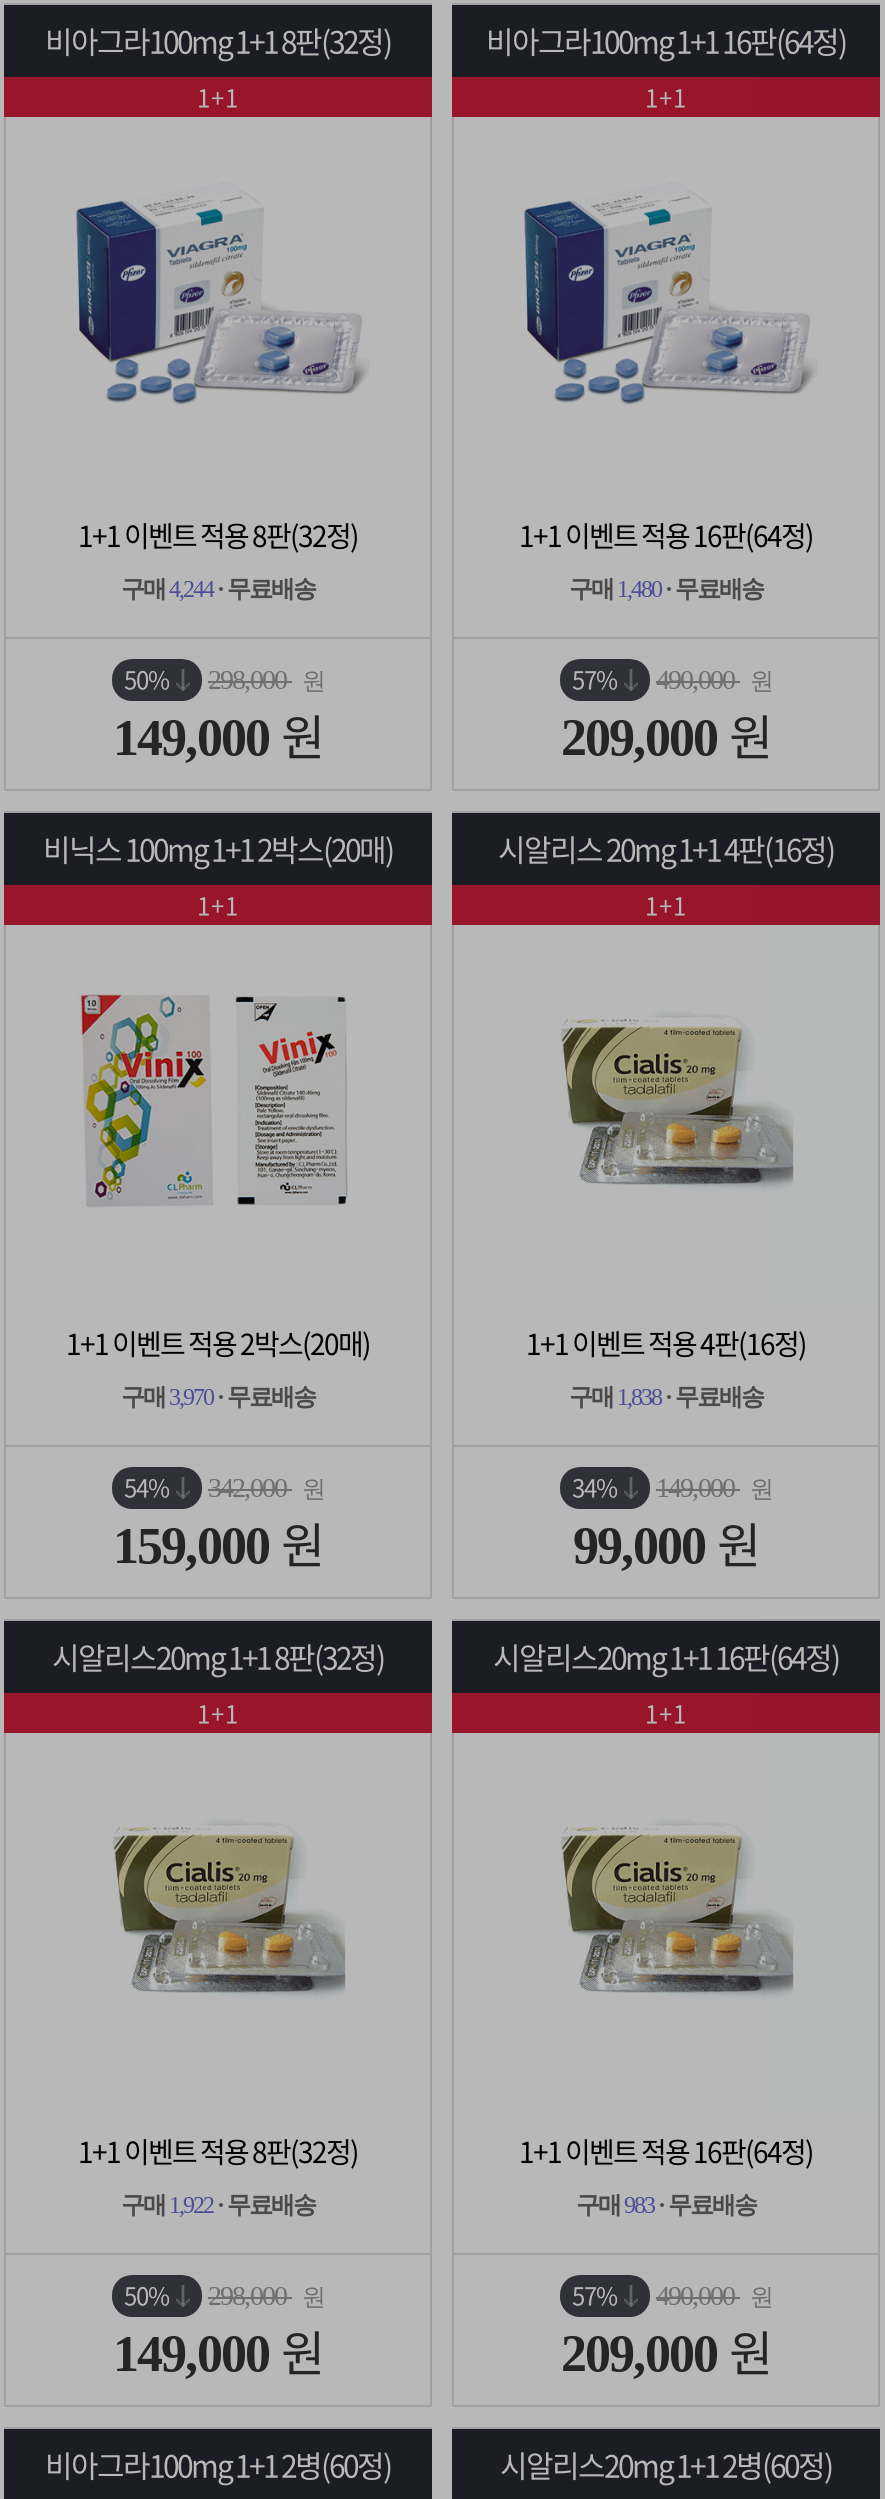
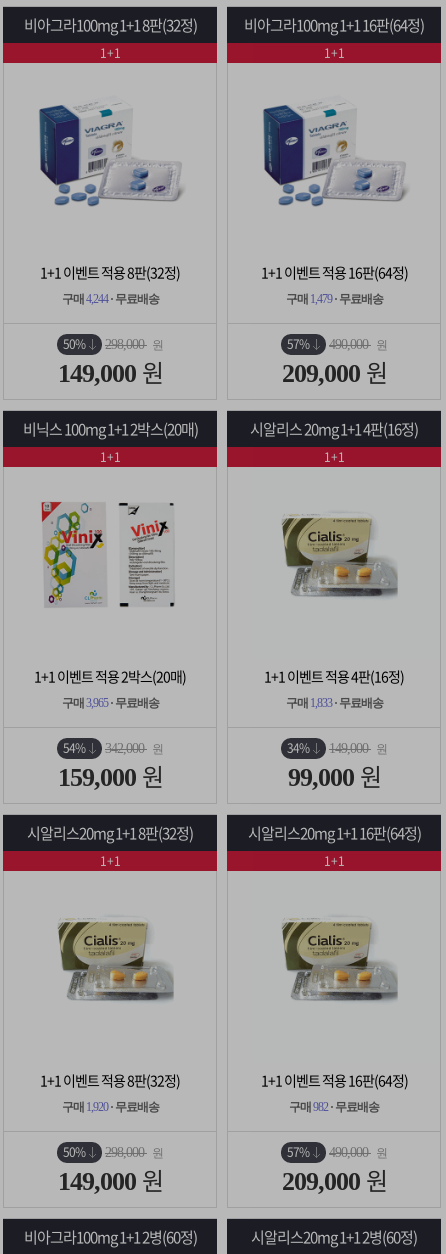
[569,575,763,603] 구매 1,480 · 무료배송 -> [285,292,382,306] 구매 1,479 · 무료배송
[121,1383,315,1411] 구매 3,970 · 무료배송 -> [61,696,158,710] 구매 3,965 · 무료배송
[569,1383,763,1411] 구매 1,838 · 무료배송 -> [285,696,382,710] 구매 1,833 · 무료배송
[121,2191,315,2219] 구매 1,922 · 무료배송 -> [61,1100,158,1114] 구매 1,920 · 무료배송
[576,2191,756,2219] 구매 983 · 무료배송 -> [289,1100,379,1114] 구매 982 · 무료배송

